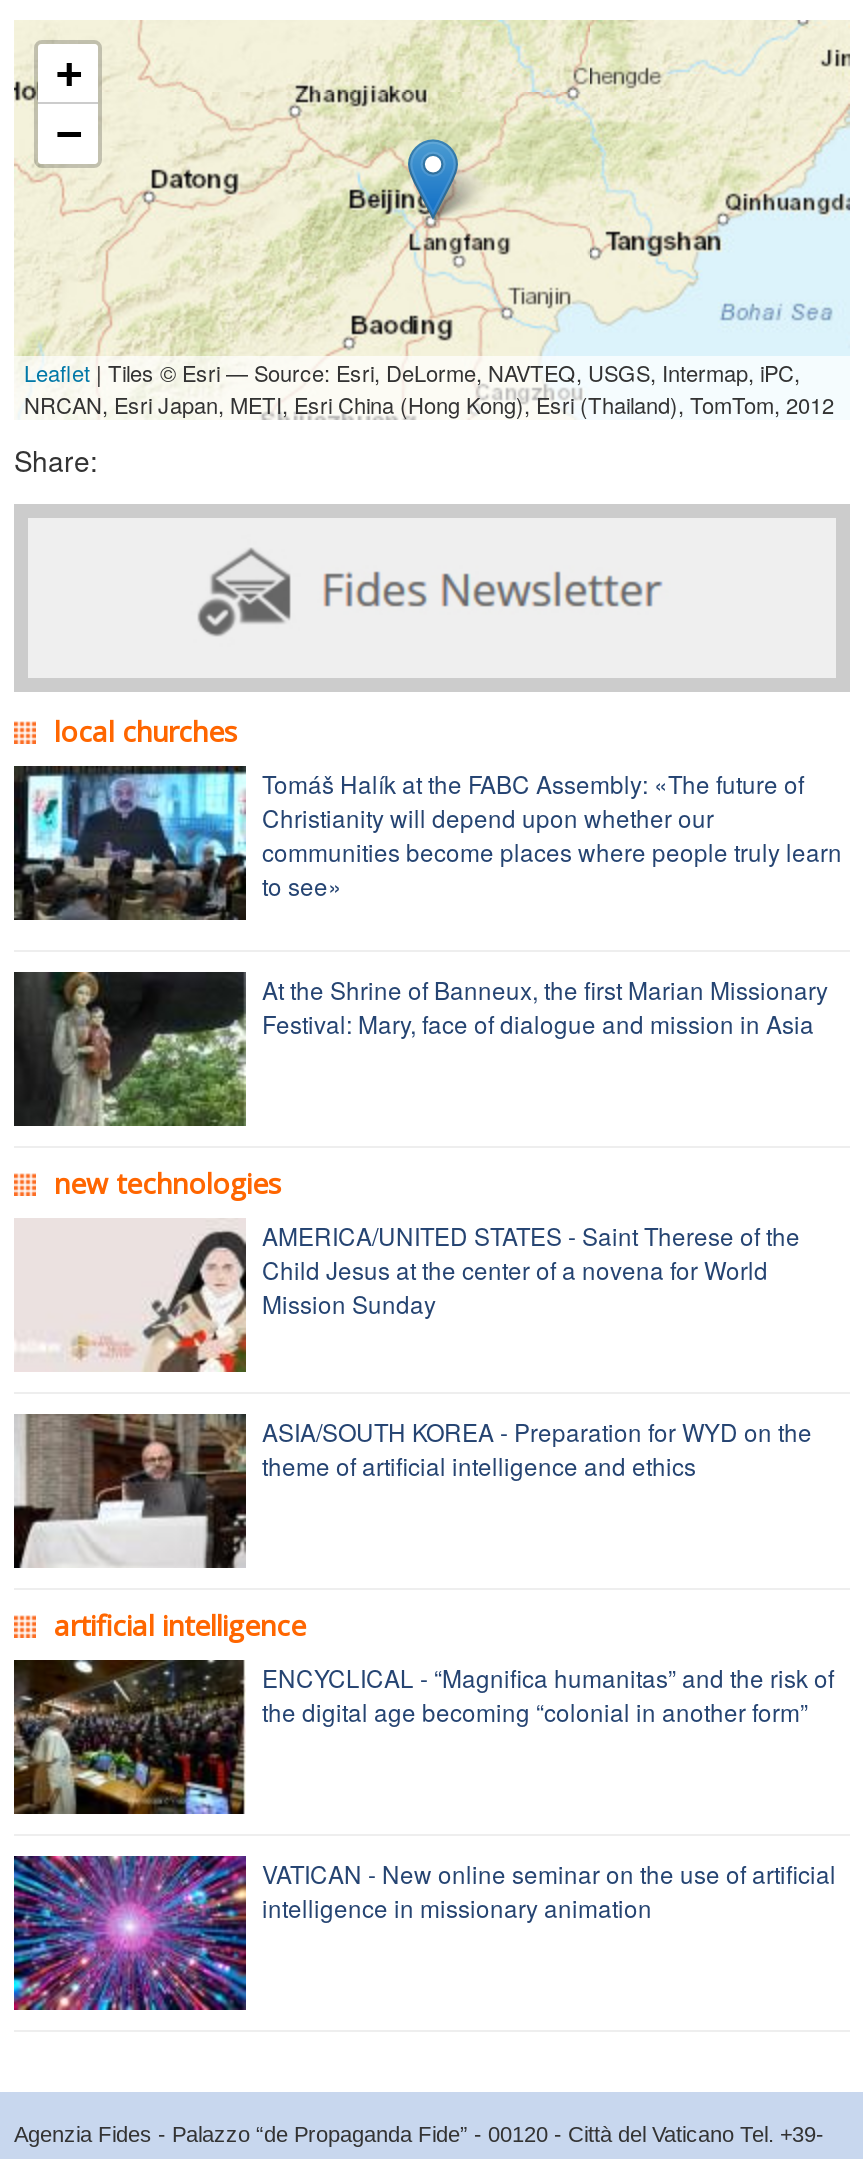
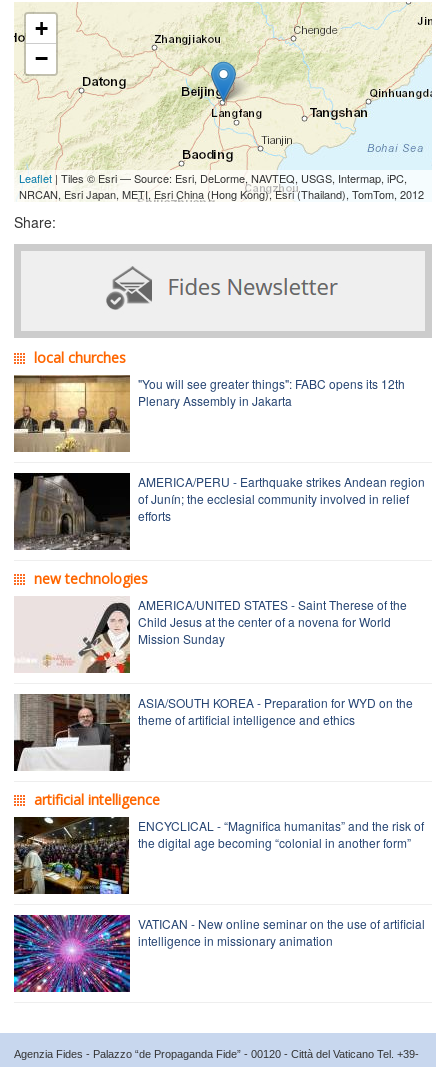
[12,764,842,922] [image] | Tomáš Halík at the FABC Assembly: «The future of | Christianity will depend upon whether our | communities become places where people truly learn | to see» -> [13,374,405,453] [image] | "You will see greater things": FABC opens its 12th | Plenary Assembly in Jakarta
[14,970,828,1126] [image] | At the Shrine of Banneux, the first Marian Missionary | Festival: Mary, face of dialogue and mission in Asia -> [13,472,425,550] [image] | AMERICA/PERU - Earthquake strikes Andean region | of Junín; the ecclesial community involved in relief | efforts

